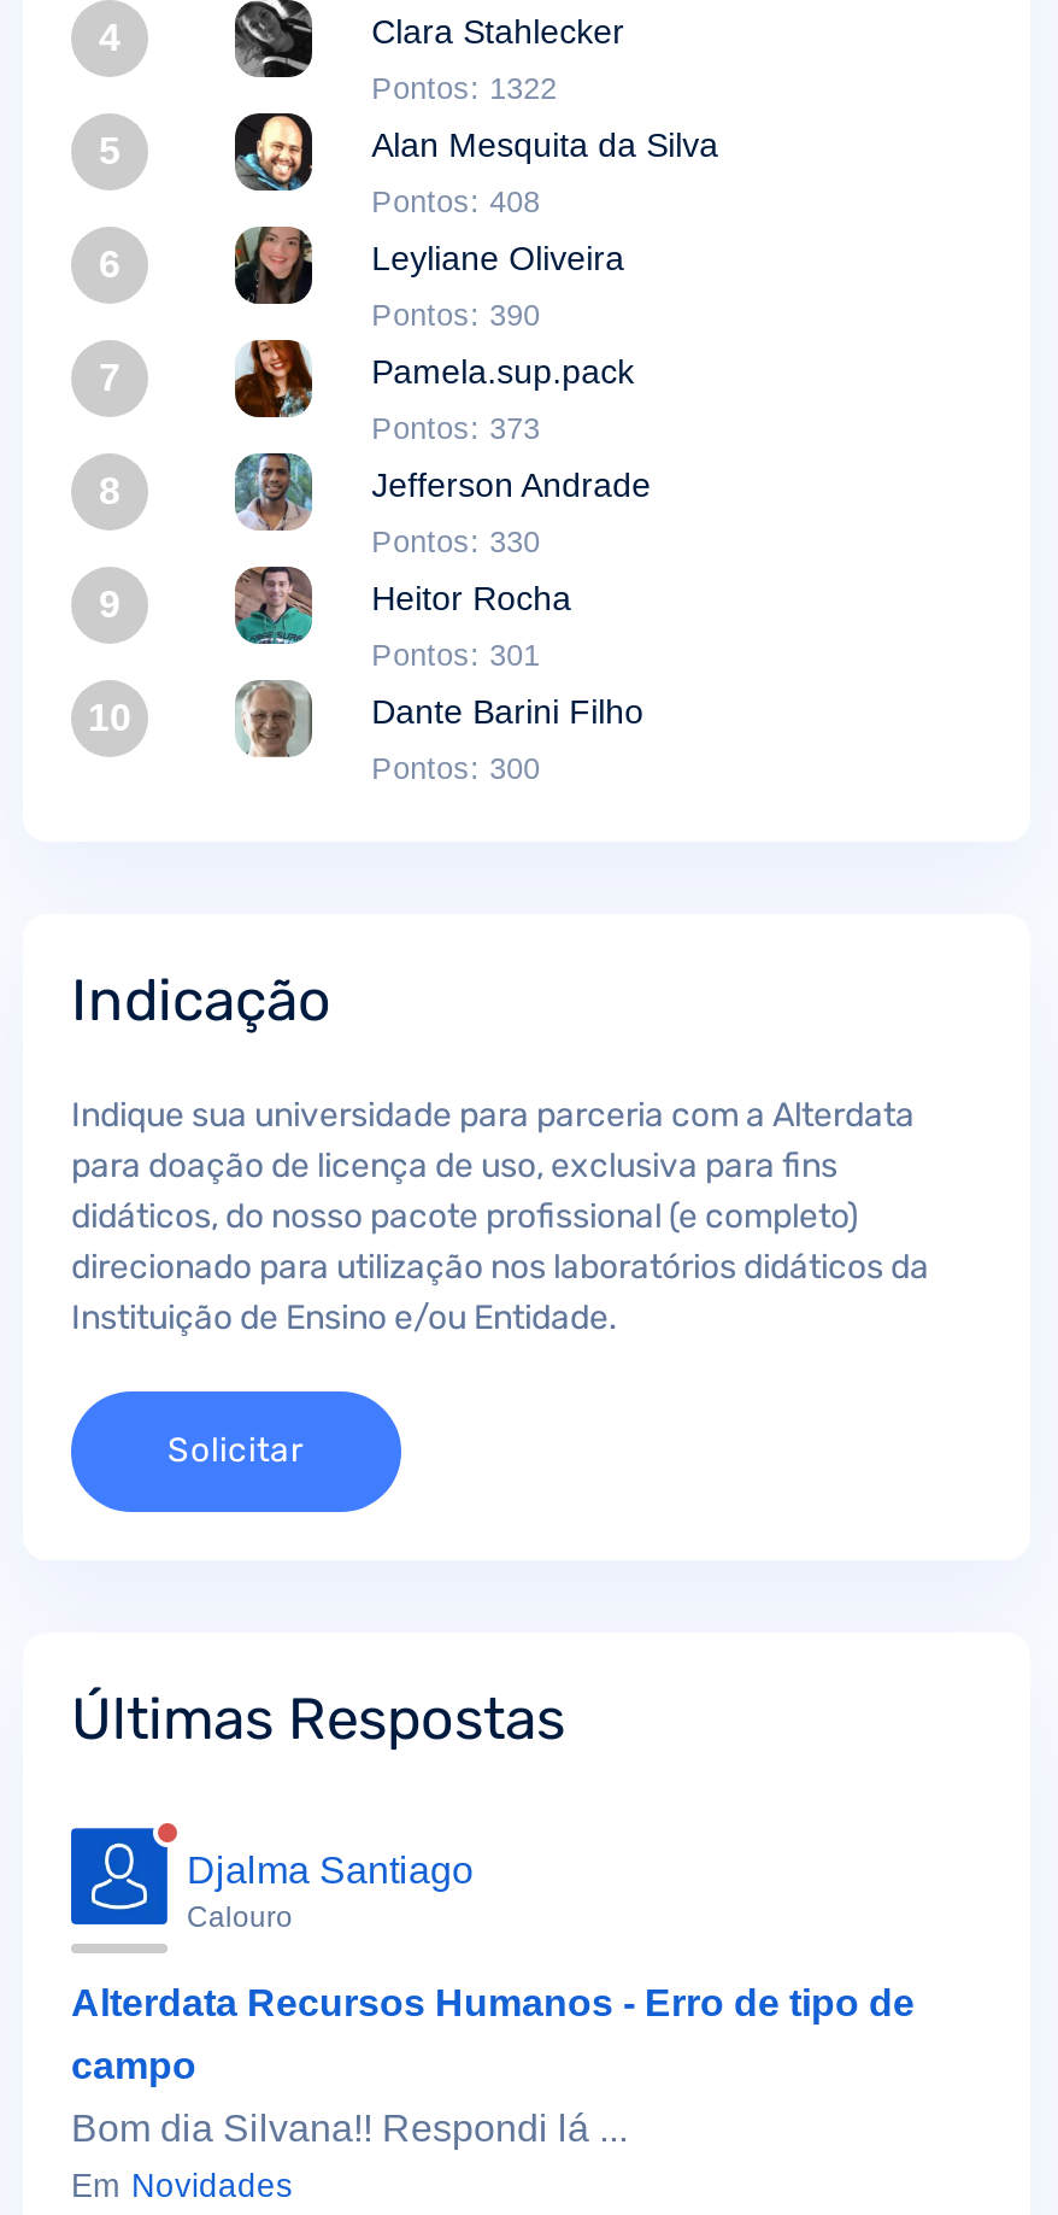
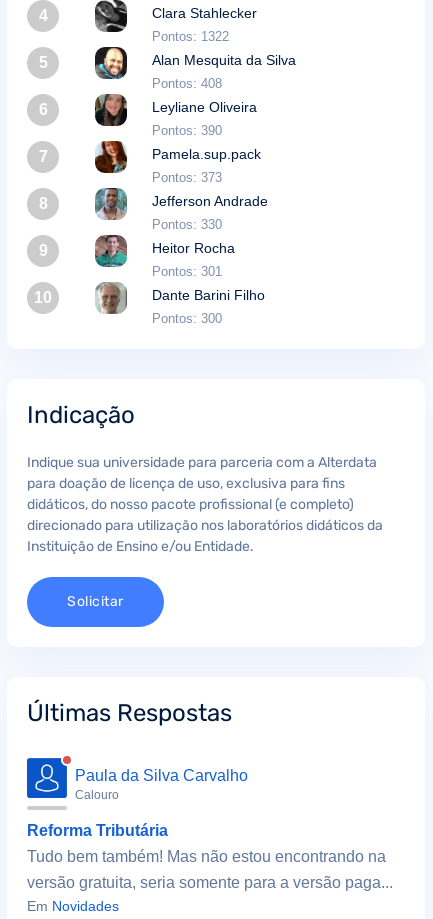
[187,1850,474,1891] Djalma Santiago -> [75,767,248,784] Paula da Silva Carvalho
[71,1982,915,2023] Alterdata Recursos Humanos - Erro de tipo de -> [27,822,168,839] Reforma Tributária
[71,2045,196,2086] campo -> [27,848,386,865] Tudo bem também! Mas não estou encontrando na
[71,2108,628,2149] Bom dia Silvana!! Respondi lá ... -> [27,874,393,891] versão gratuita, seria somente para a versão paga...

